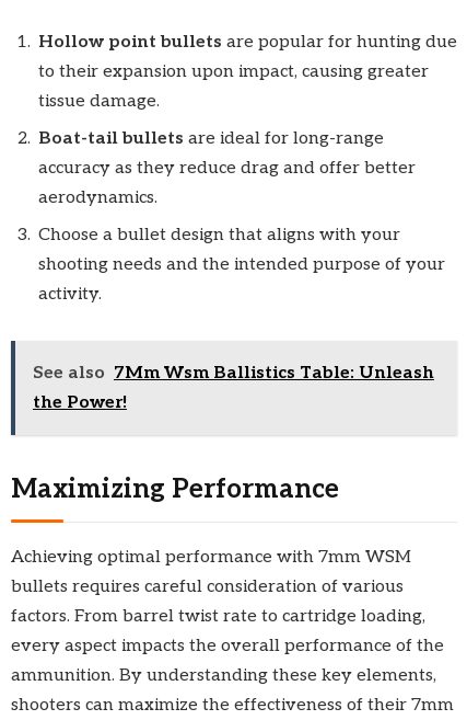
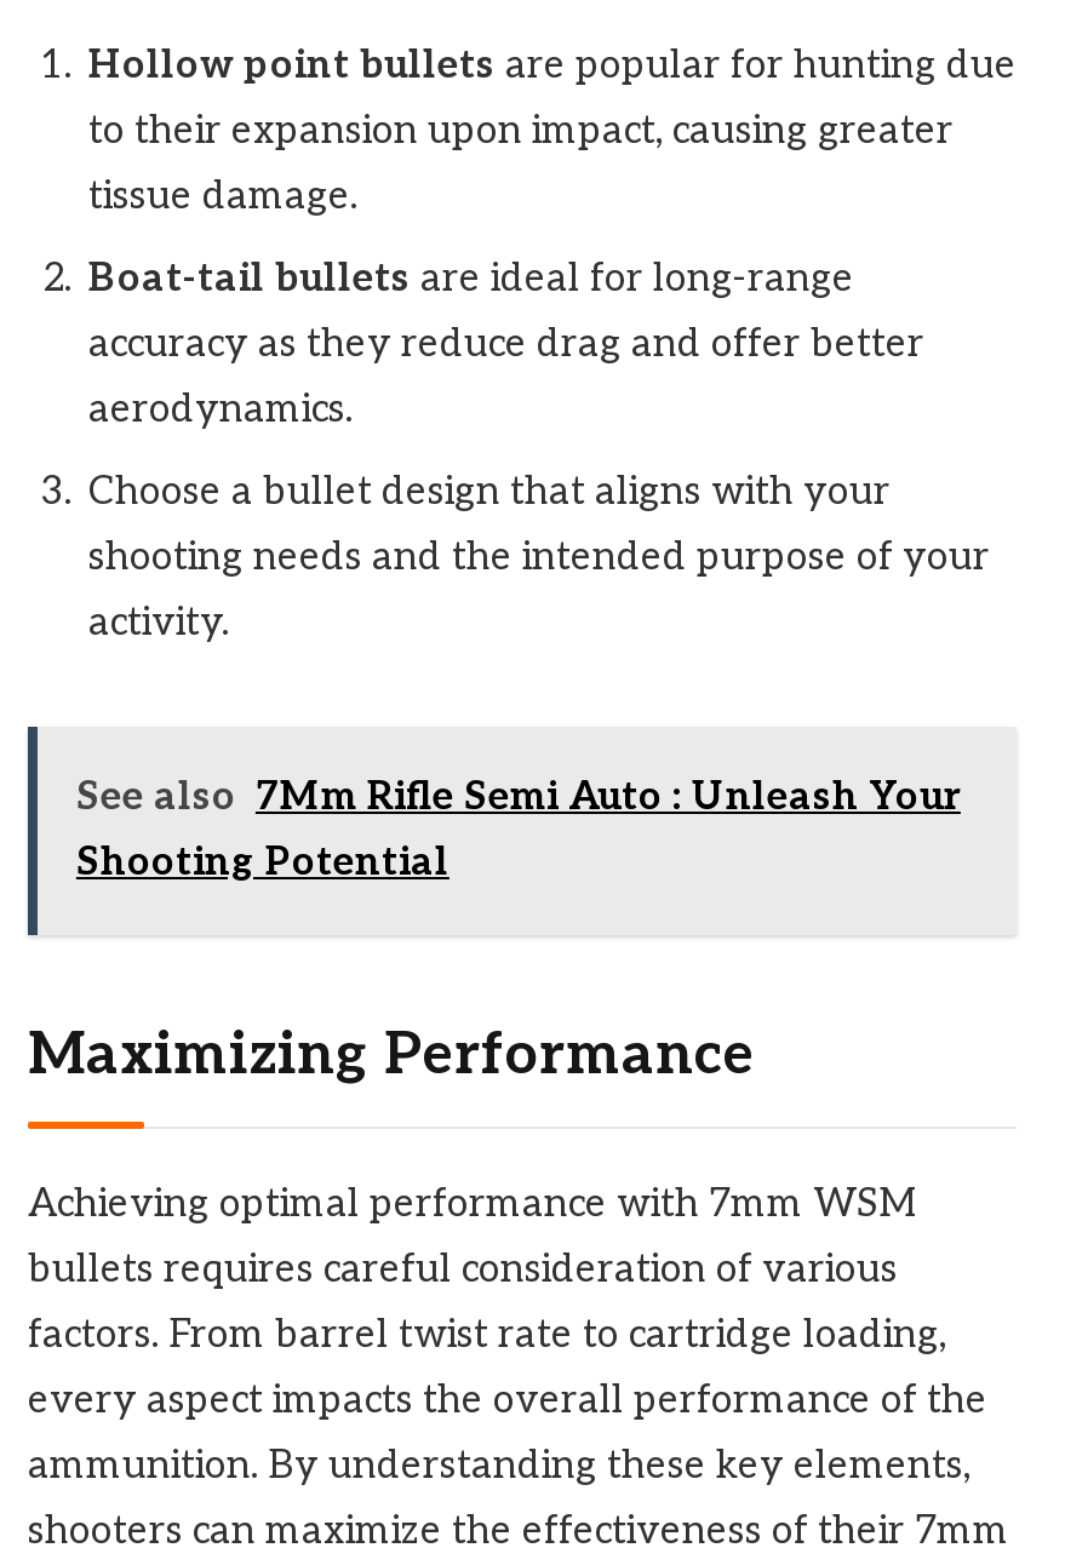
[33,363,434,413] See also 7Mm Wsm Ballistics Table: Unleash | the Power! -> [76,775,961,886] See also 7Mm Rifle Semi Auto : Unleash Your | Shooting Potential

